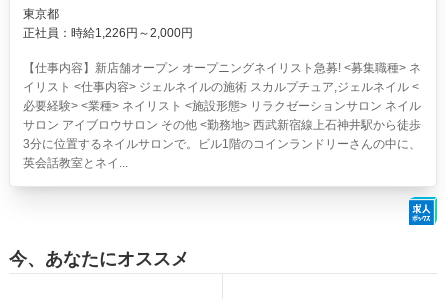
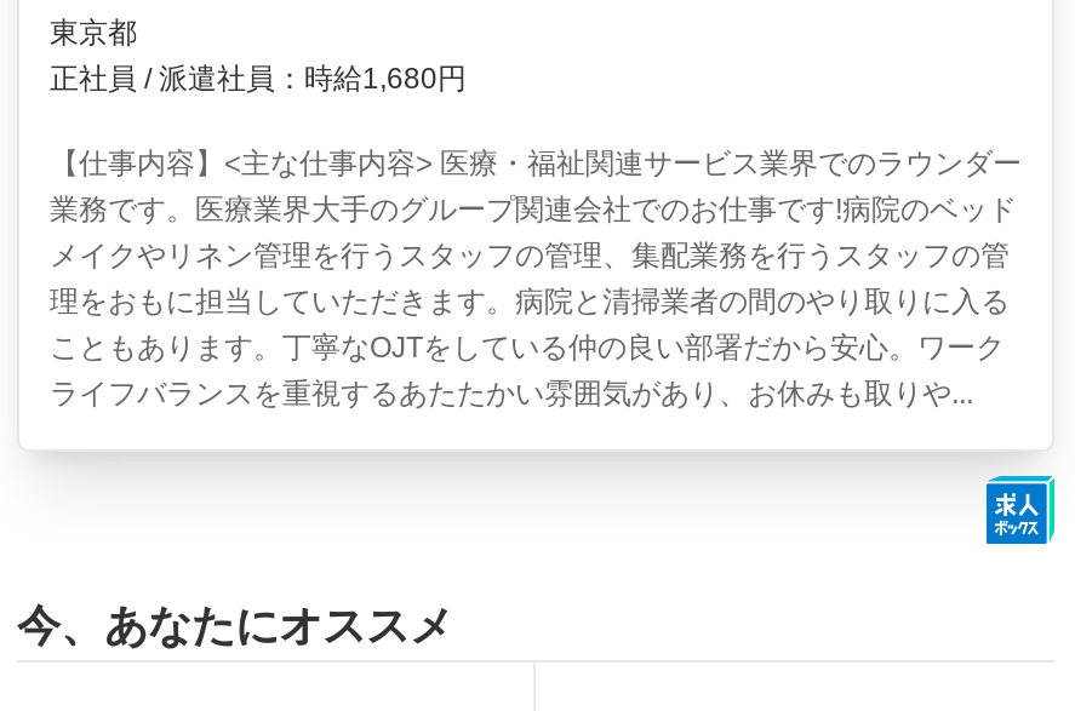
[22,26,192,40] 正社員：時給1,226円～2,000円 -> [50,63,467,97] 正社員 / 派遣社員：時給1,680円
[22,61,420,170] 【仕事内容】新店舗オープン オープニングネイリスト急募! <募集職種> ネ | イリスト <仕事内容> ジェルネイルの施術 スカルプチュア,ジェルネイル < | 必要経験> <業種> ネイリスト <施設形態> リラクゼーションサロン ネイル | サロン アイブロウサロン その他 <勤務地> 西武新宿線上石神井駅から徒歩 | 3分に位置するネイルサロンで。ビル1階のコインランドリーさんの中に、 | 英会話教室とネイ... -> [50,148,1022,412] 【仕事内容】<主な仕事内容> 医療・福祉関連サービス業界でのラウンダー | 業務です。医療業界大手のグループ関連会社でのお仕事です!病院のベッド | メイクやリネン管理を行うスタッフの管理、集配業務を行うスタッフの管 | 理をおもに担当していただきます。病院と清掃業者の間のやり取りに入る | こともあります。丁寧なOJTをしている仲の良い部署だから安心。ワーク | ライフバランスを重視するあたたかい雰囲気があり、お休みも取りや...

